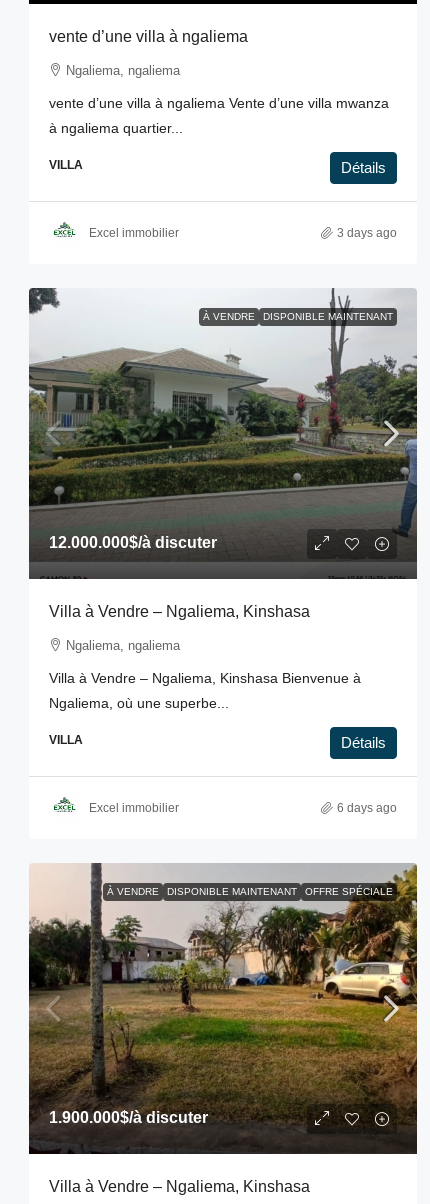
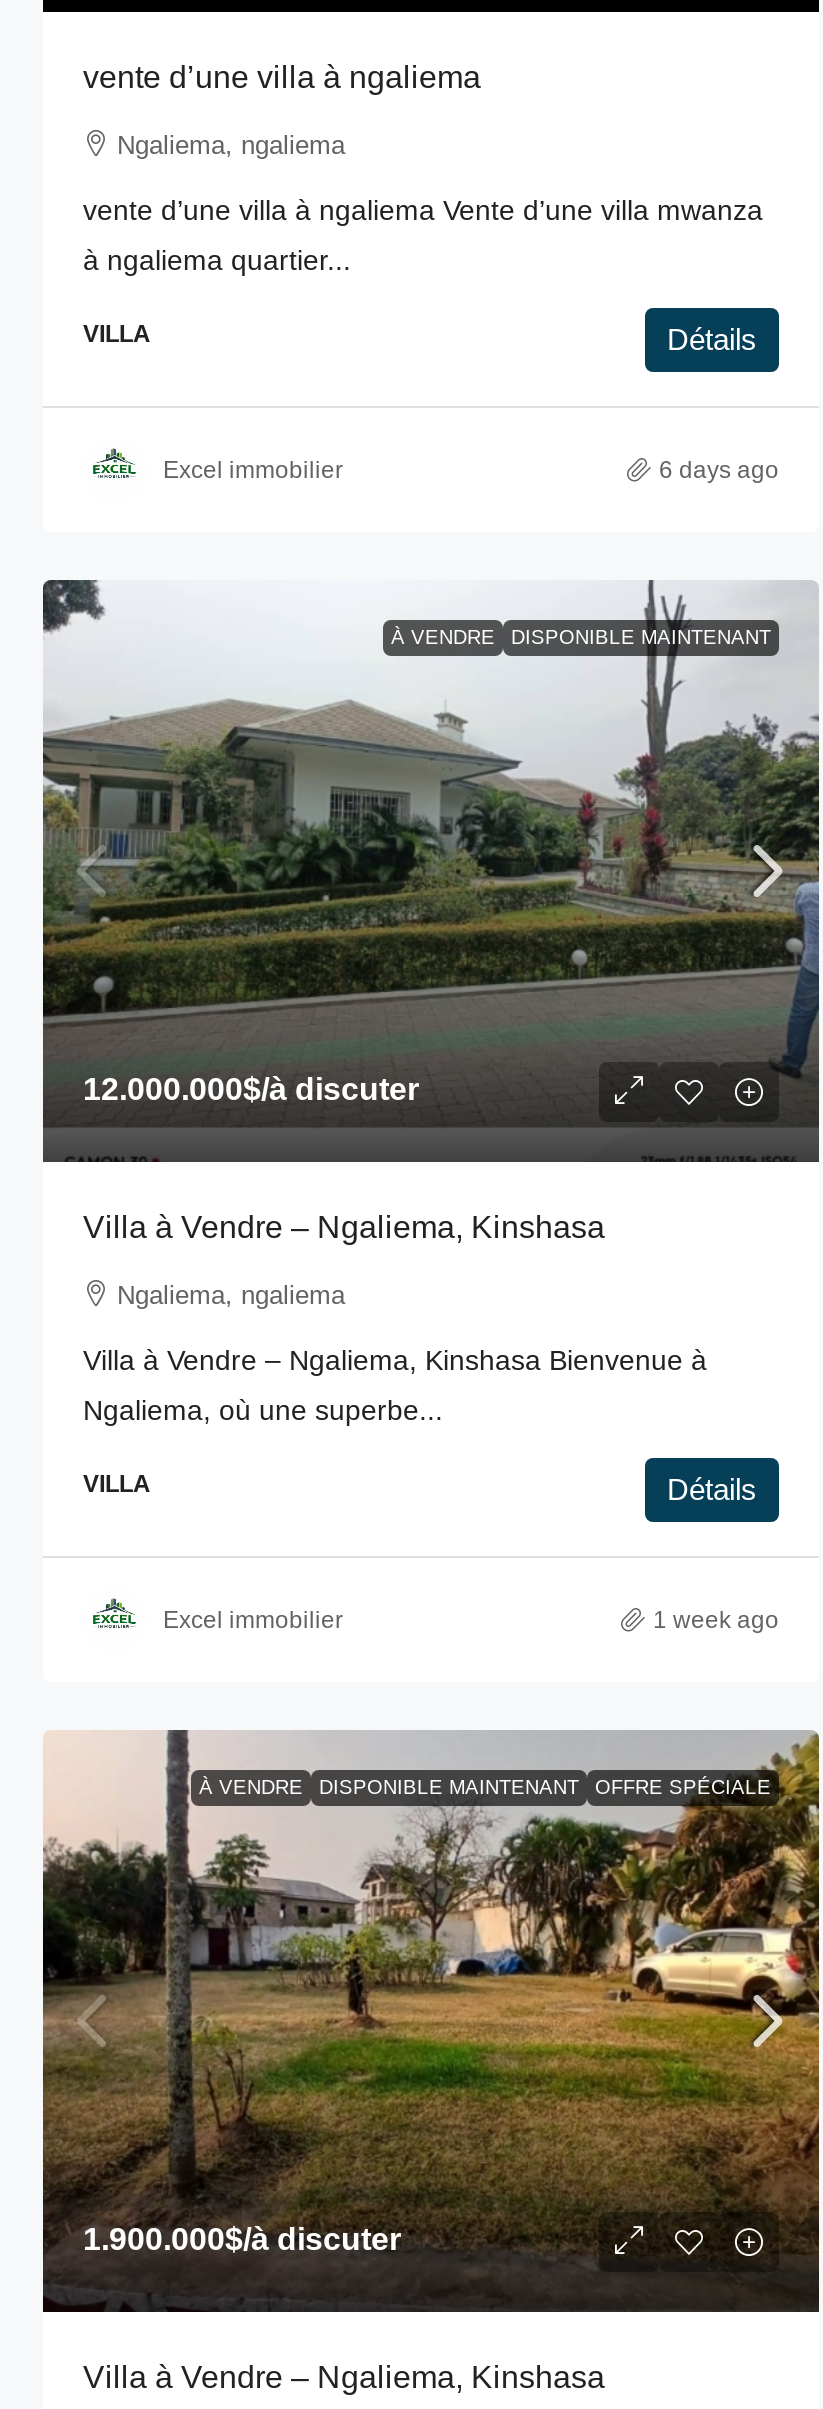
[337,226,397,240] 3 days ago -> [659,456,779,484] 6 days ago
[337,801,397,815] 6 days ago -> [653,1606,779,1634] 1 week ago

